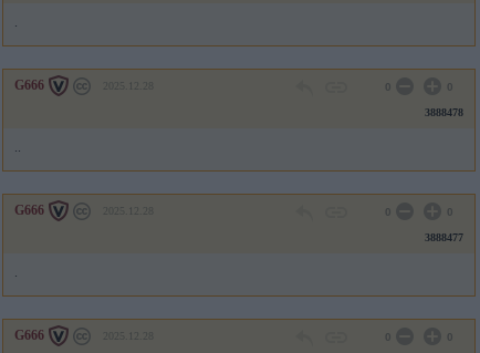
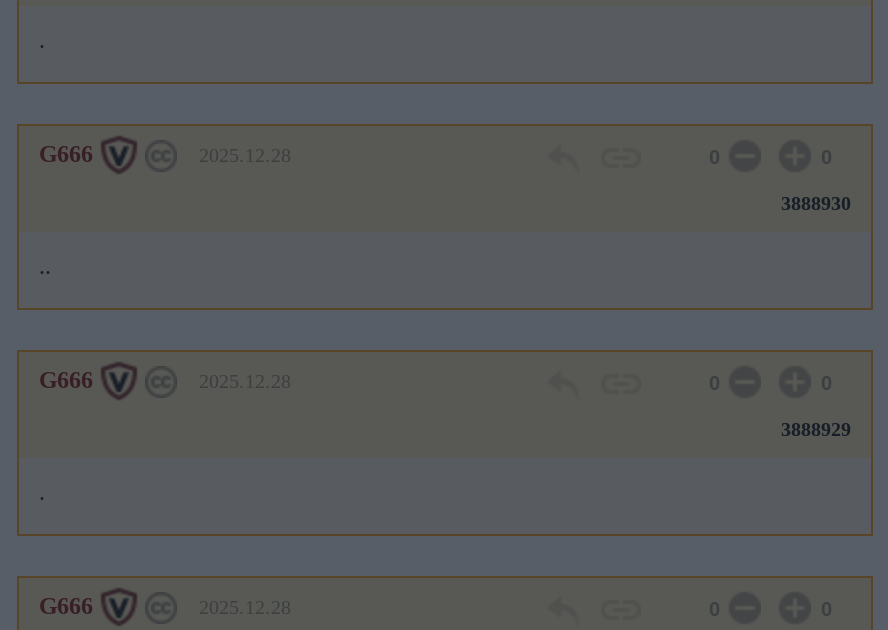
[425,106,463,118] 3888478 -> [781,192,851,214] 3888930
[425,231,463,243] 3888477 -> [781,418,851,440] 3888929

